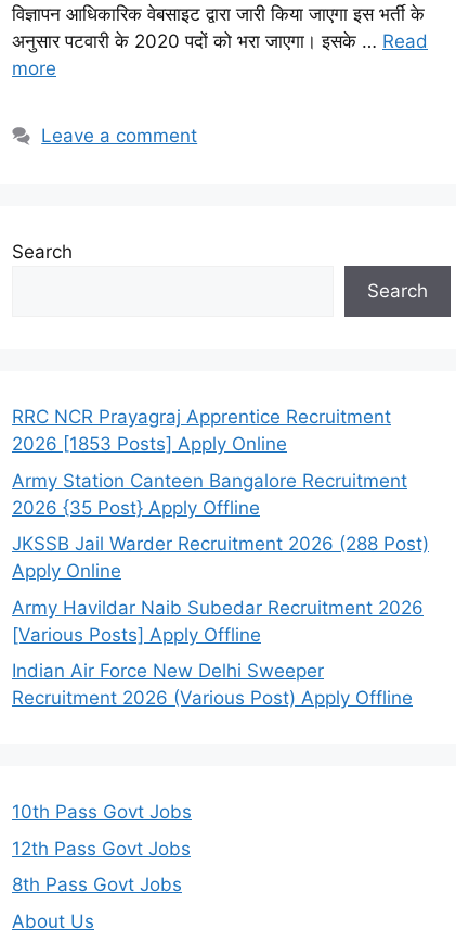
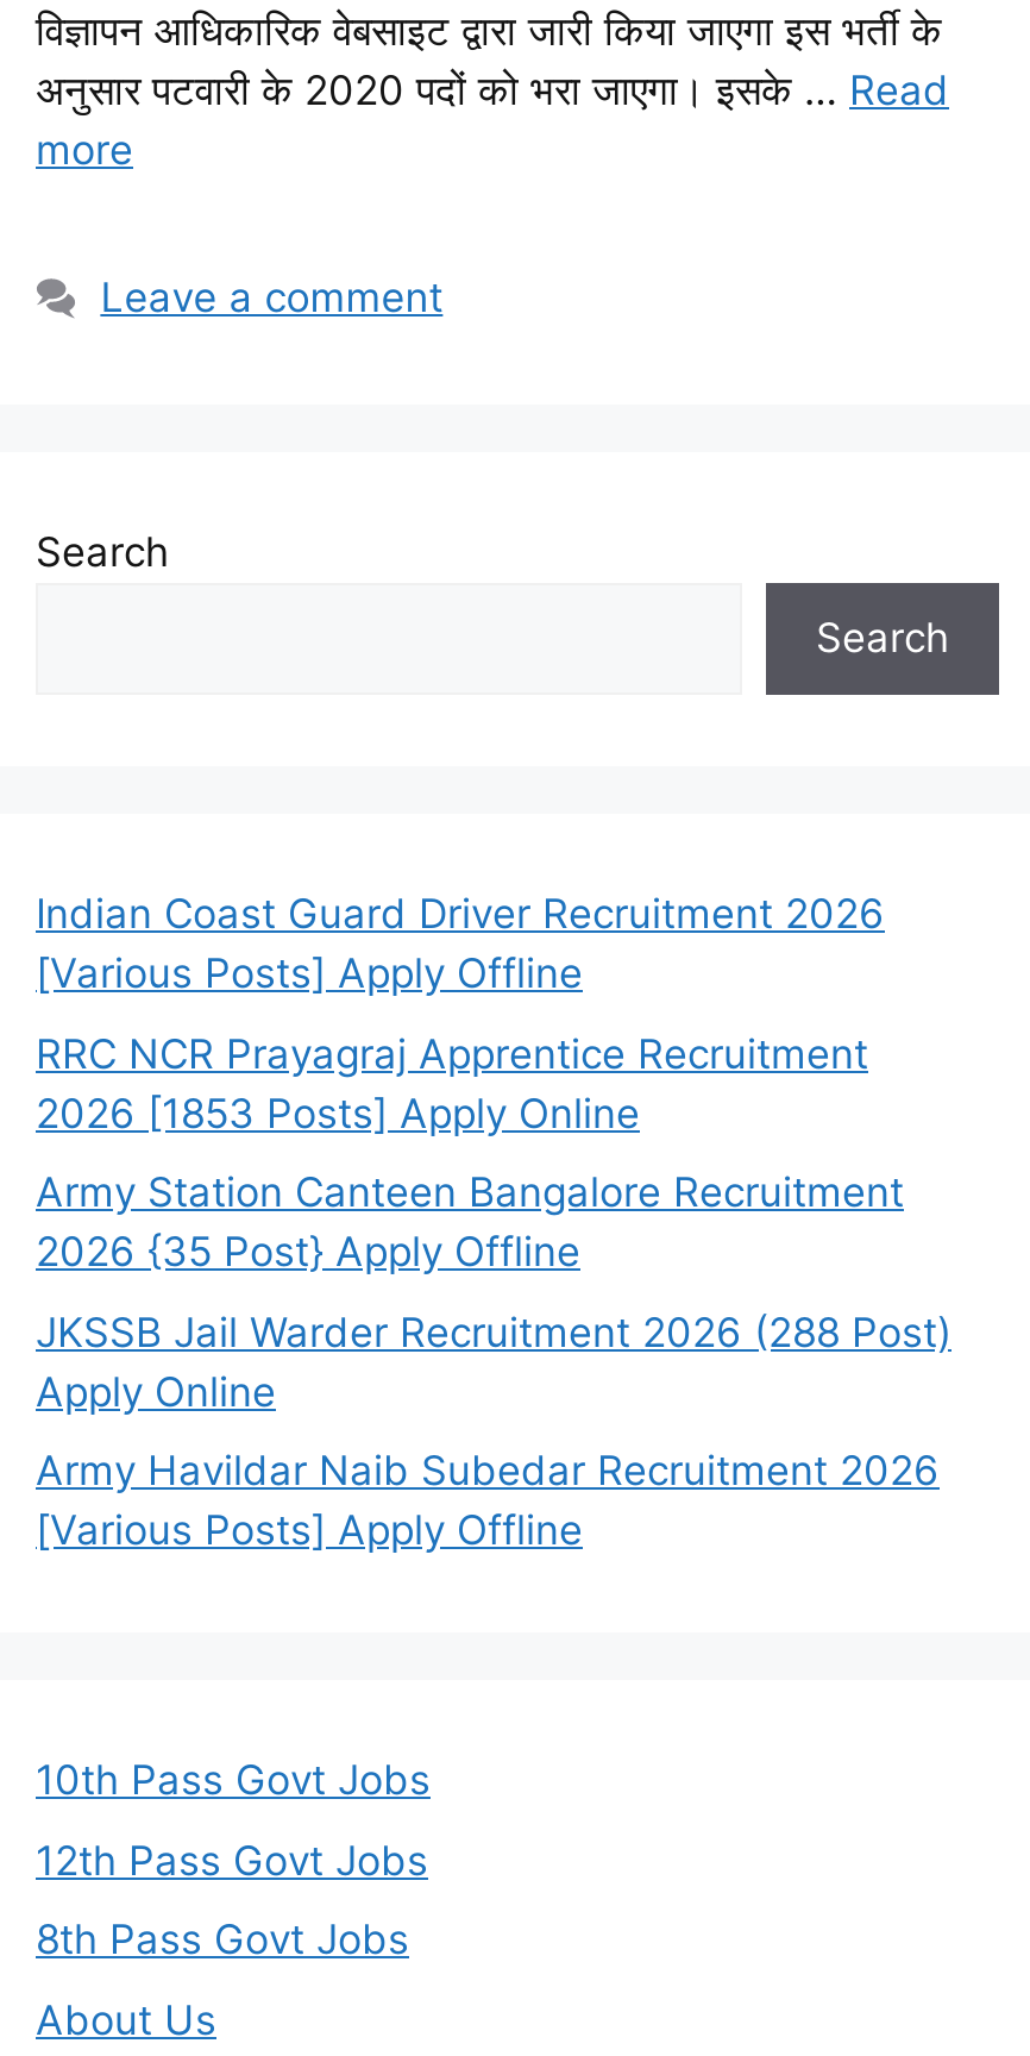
none -> [36,891,885,998] Indian Coast Guard Driver Recruitment 2026 | [Various Posts] Apply Offline
moved [12,406,429,646] -> [36,1030,952,1555]: RRC NCR Prayagraj Apprentice Recruitment | 2026 [1853 Posts] Apply Online | Army Station Canteen Bangalore Recruitment | 2026 {35 Post} Apply Offline | JKSSB Jail Warder Recruitment 2026 (288 Post) | Apply Online | Army Havildar Naib Subedar Recruitment 2026 | [Various Posts] Apply Offline
[12,660,413,709] Indian Air Force New Delhi Sweeper | Recruitment 2026 (Various Post) Apply Offline -> none

